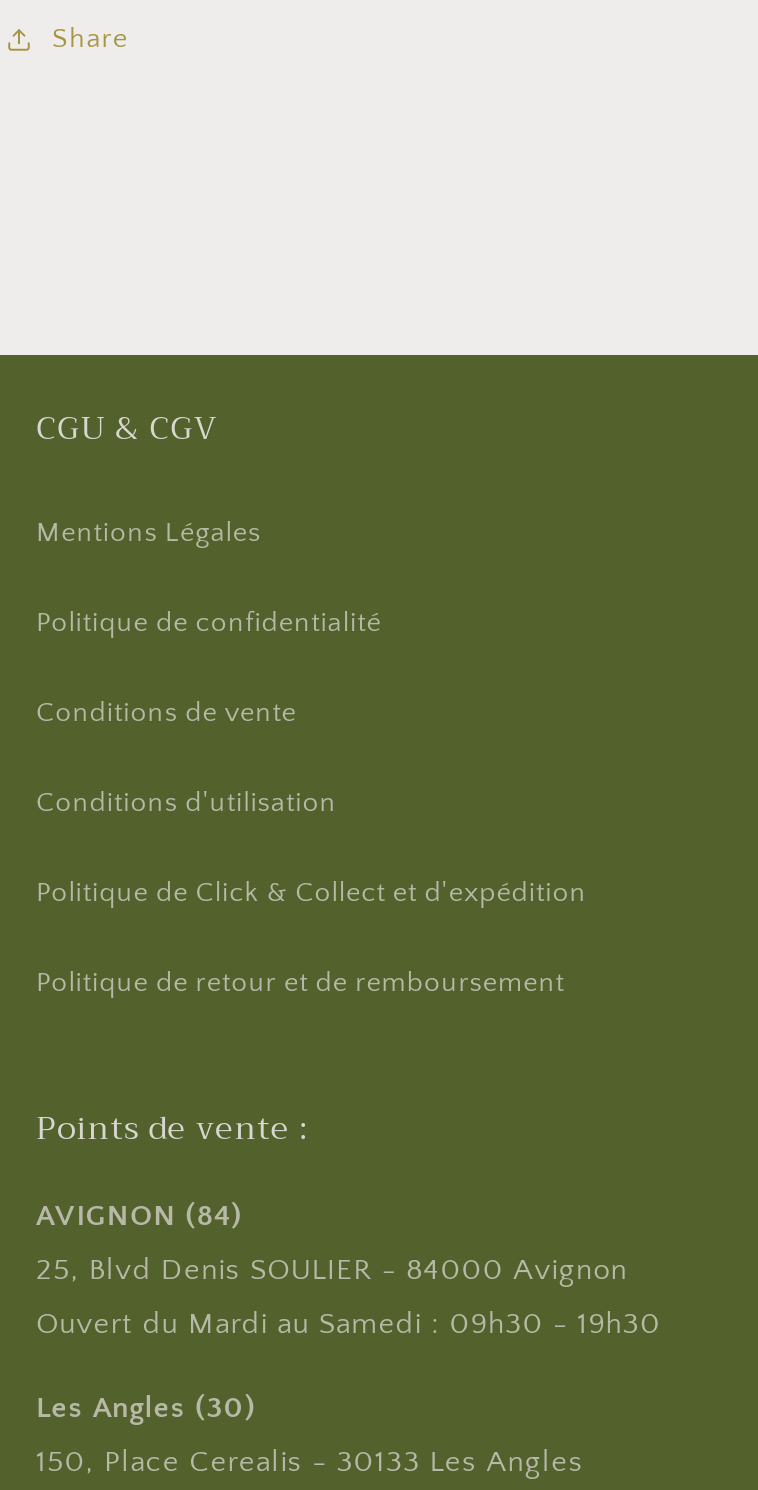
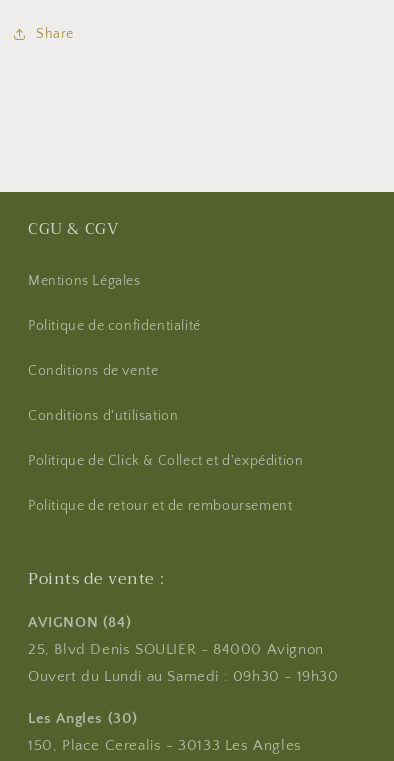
[36,1308,661,1342] Ouvert du Mardi au Samedi : 09h30 - 19h30 -> [28,668,339,685] Ouvert du Lundi au Samedi : 09h30 - 19h30

